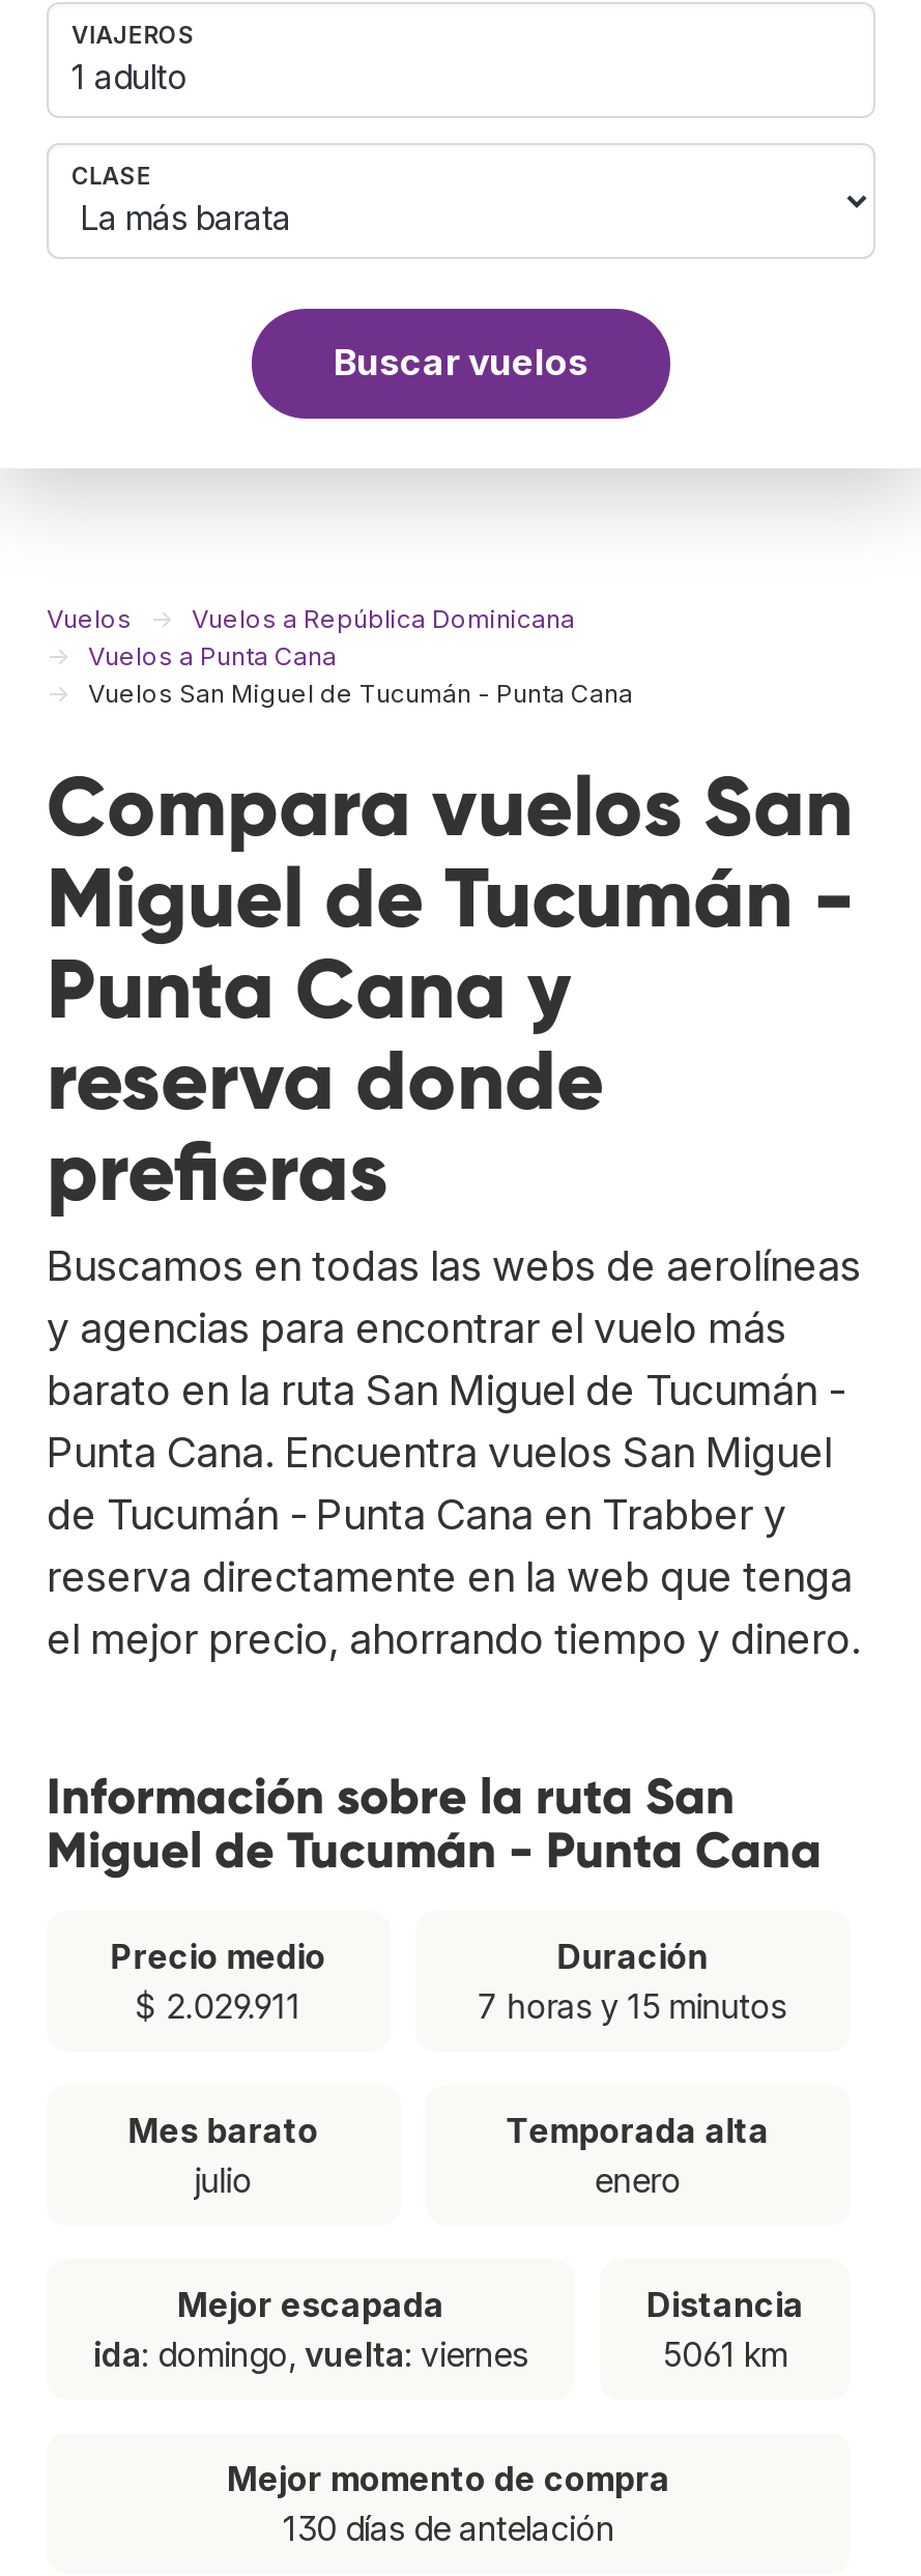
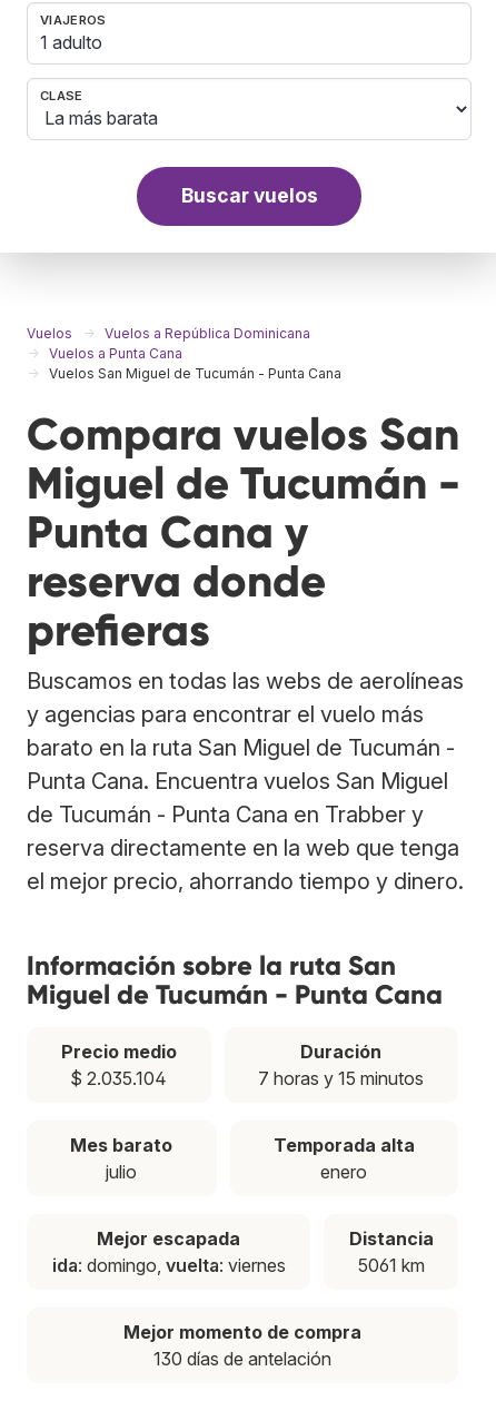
[135,1985,301,2026] $ 2.029.911 -> [70,1067,167,1089] $ 2.035.104

